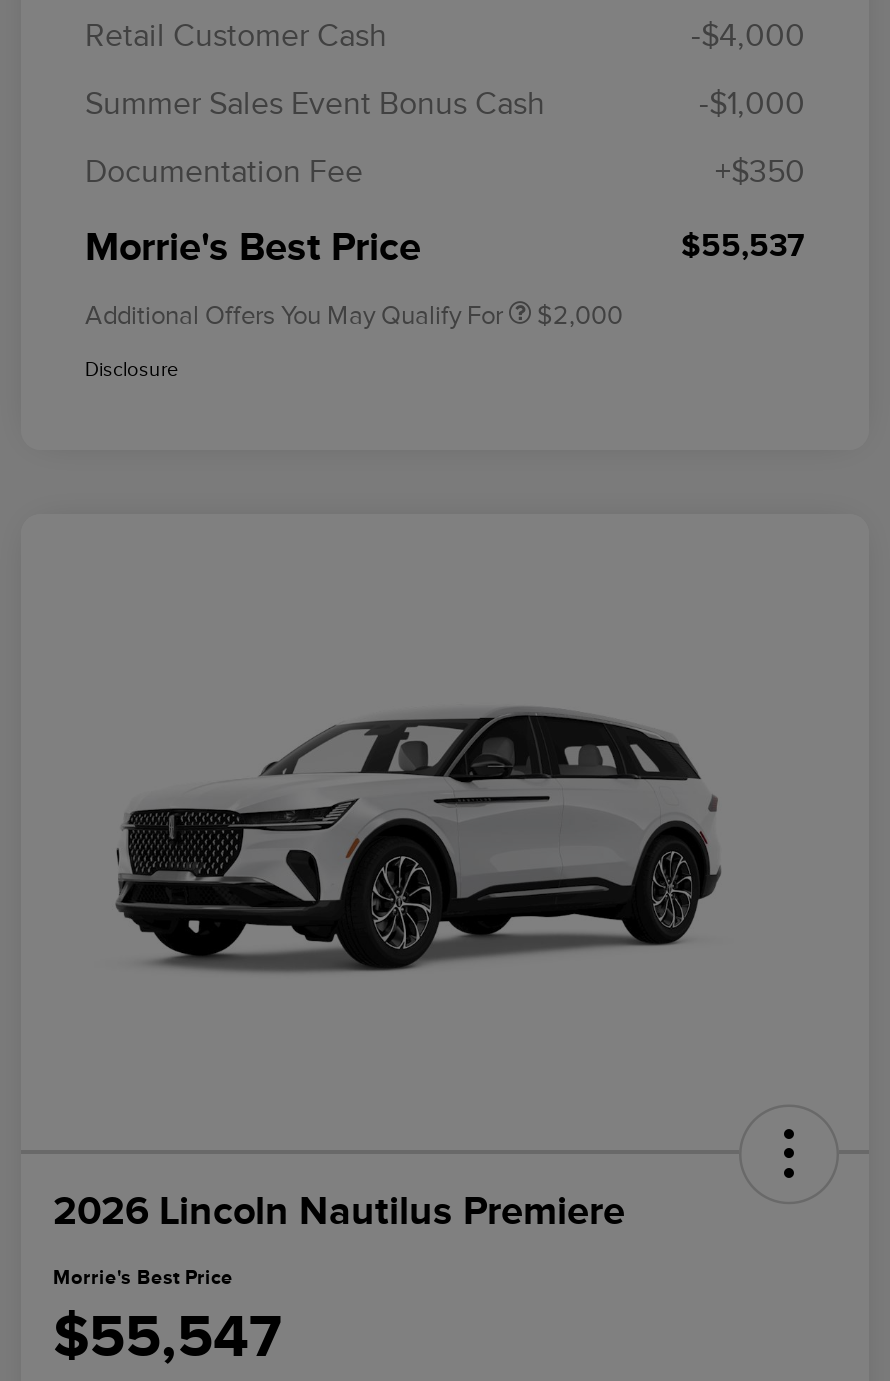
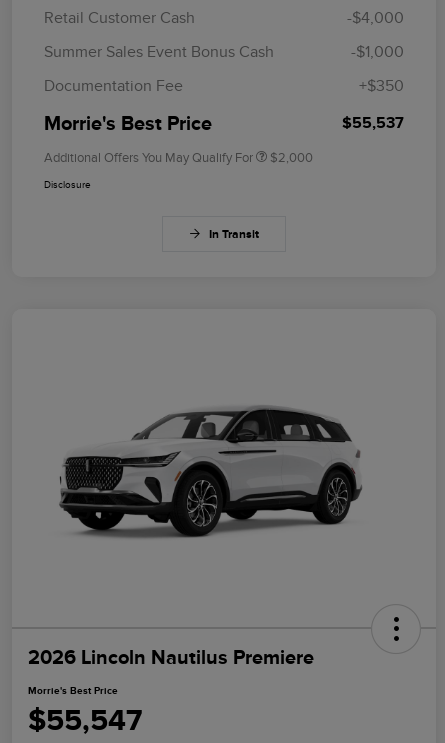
none -> [209,227,259,241] In Transit

